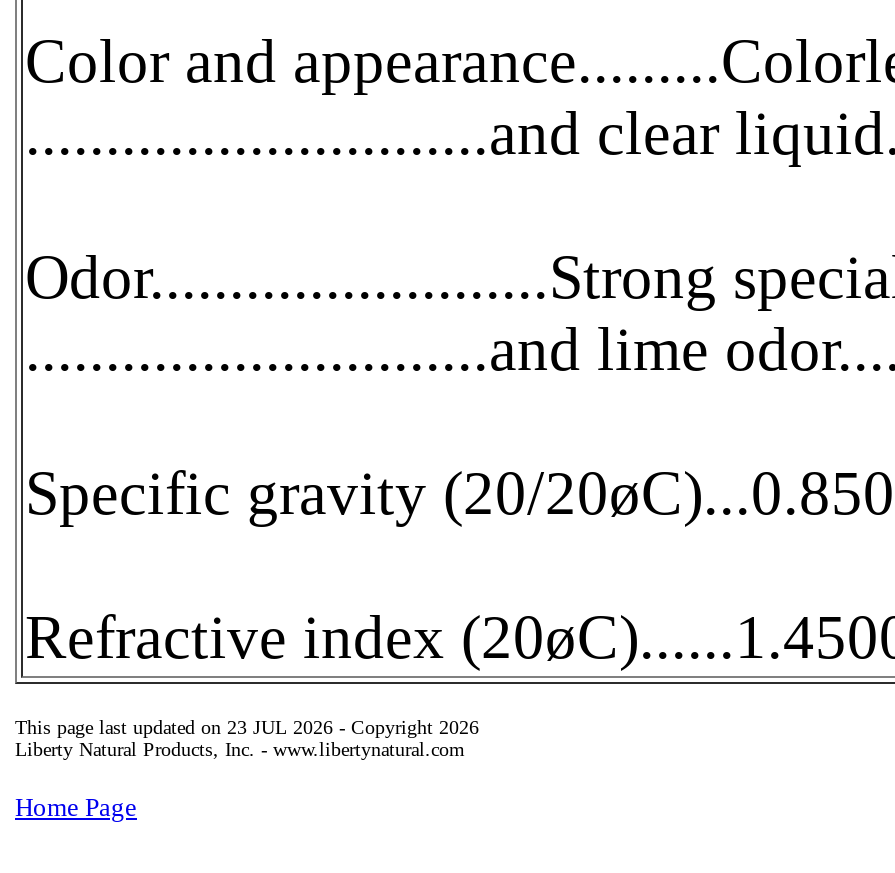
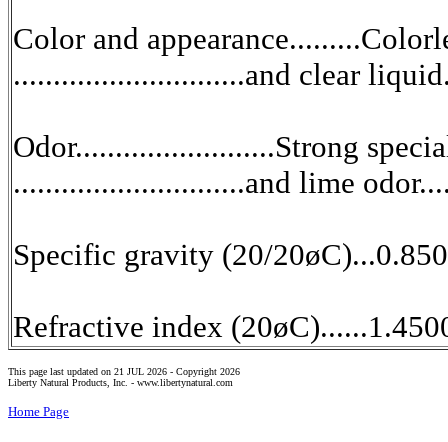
[15,716,479,738] This page last updated on 23 JUL 2026 - Copyright 2026 -> [8,366,240,377] This page last updated on 21 JUL 2026 - Copyright 2026

